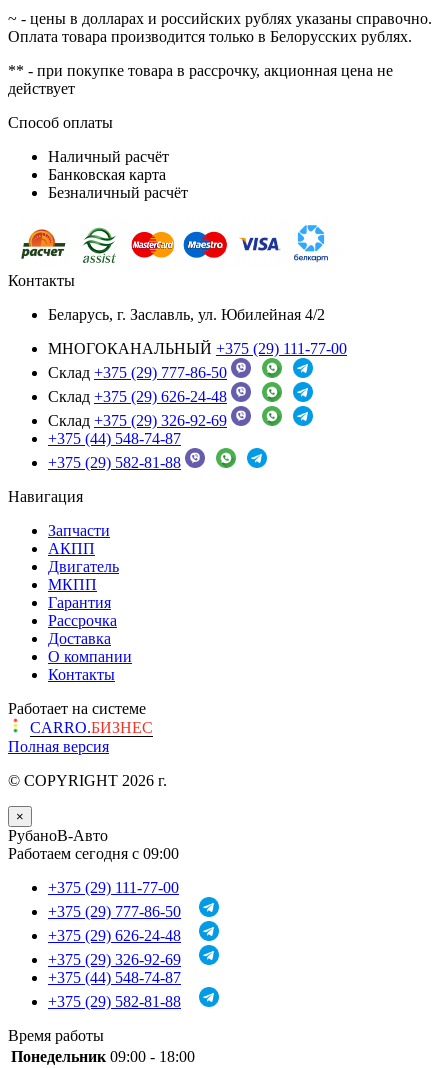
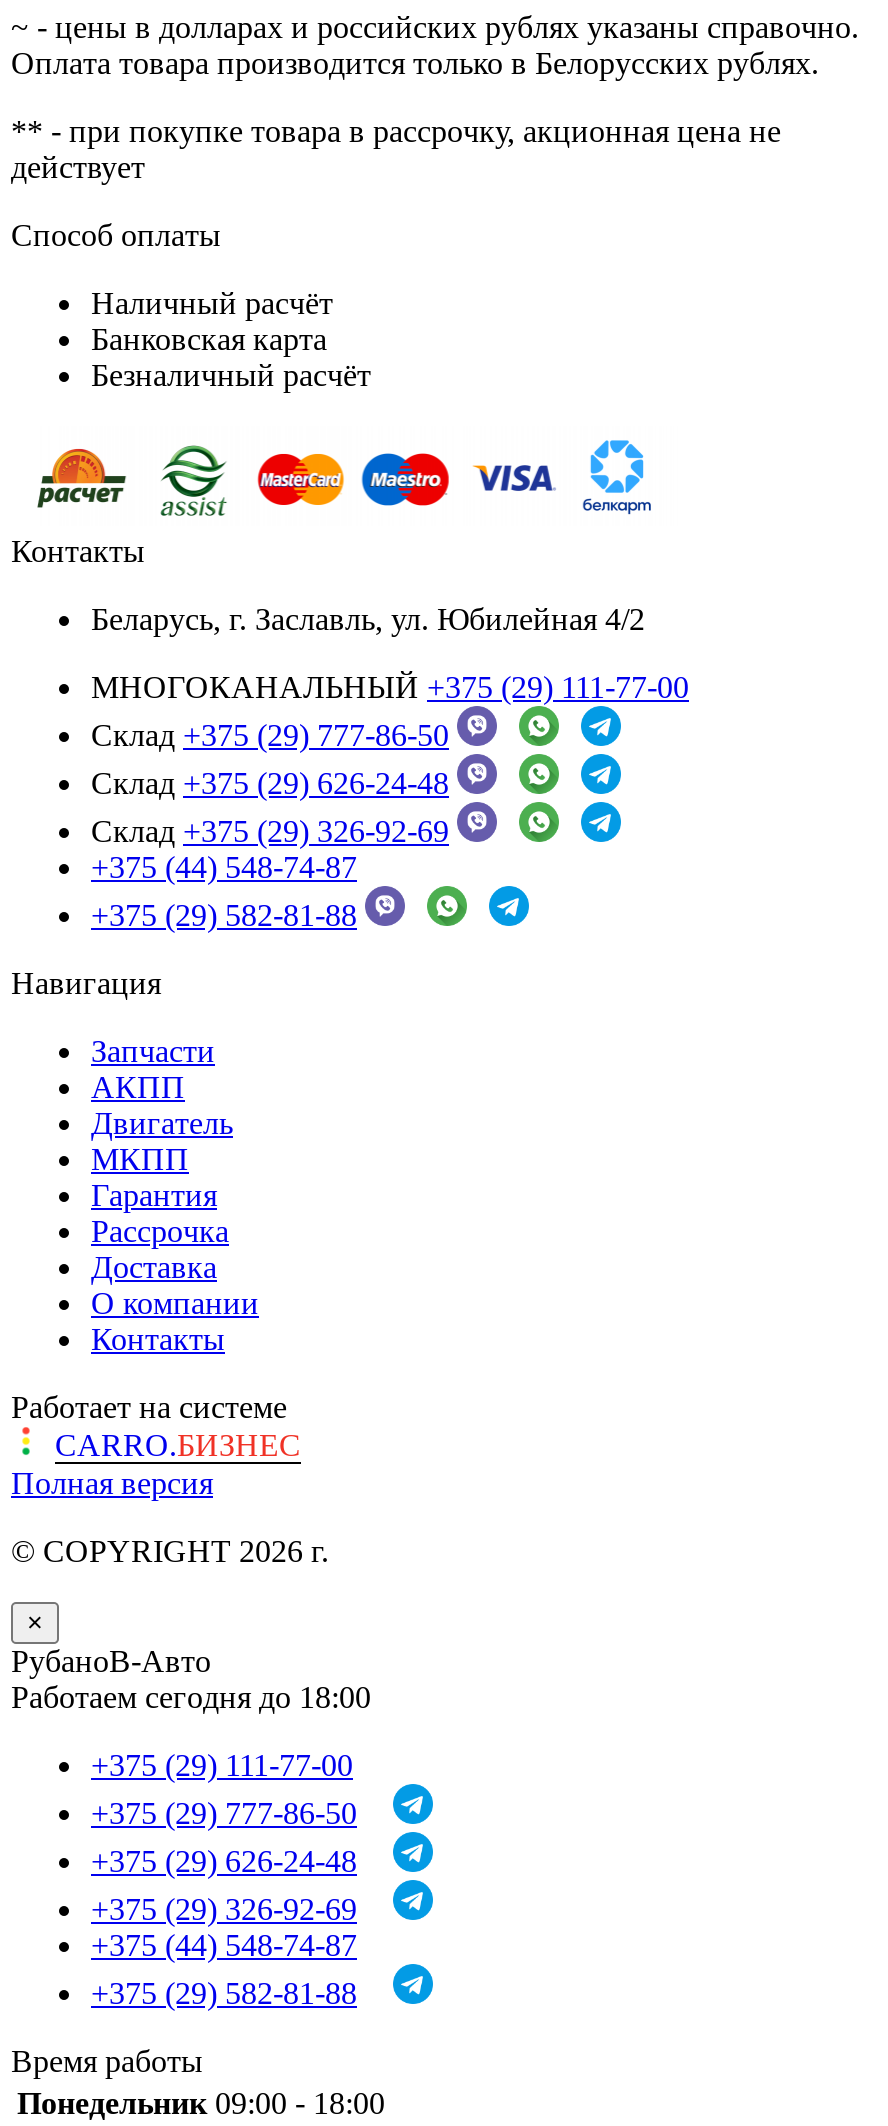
[8,845,179,862] Работаем сегодня с 09:00 -> [11,1680,371,1714] Работаем сегодня до 18:00

